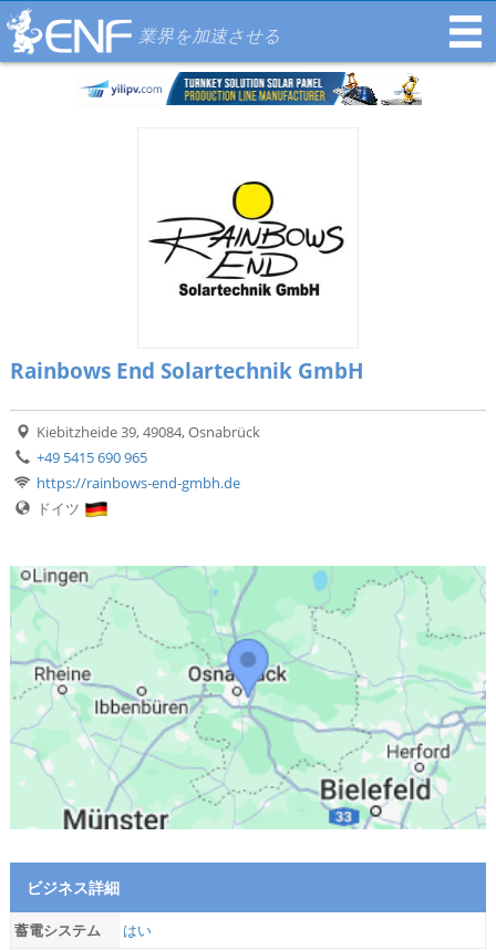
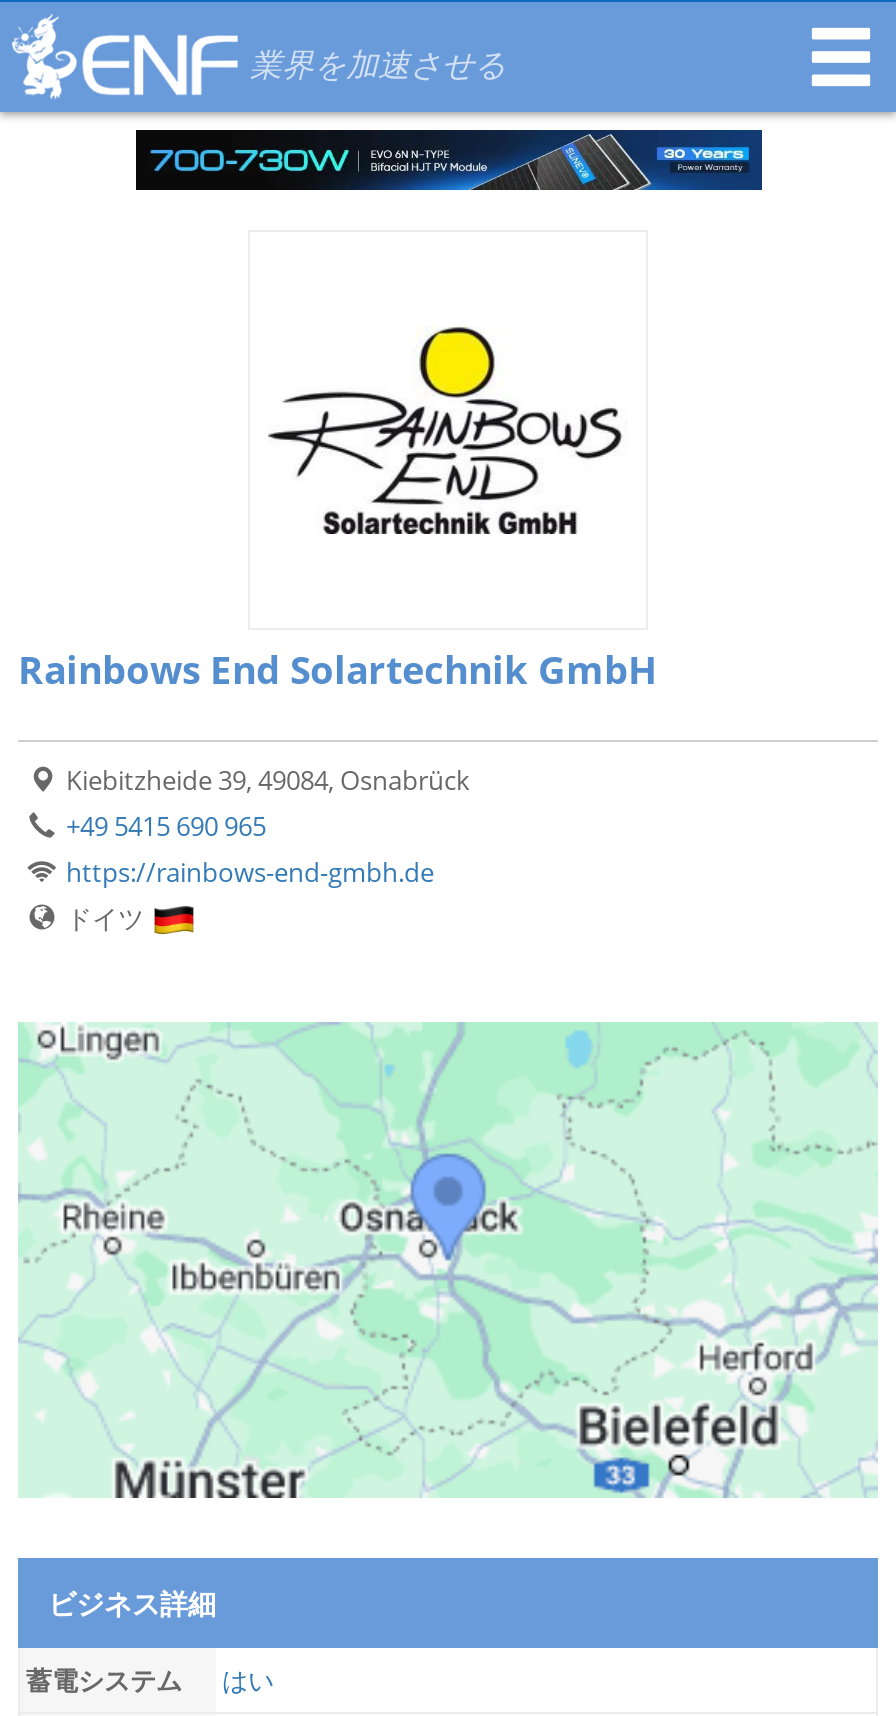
[75,71,423,106] [image] -> [134,128,764,192] [image]

